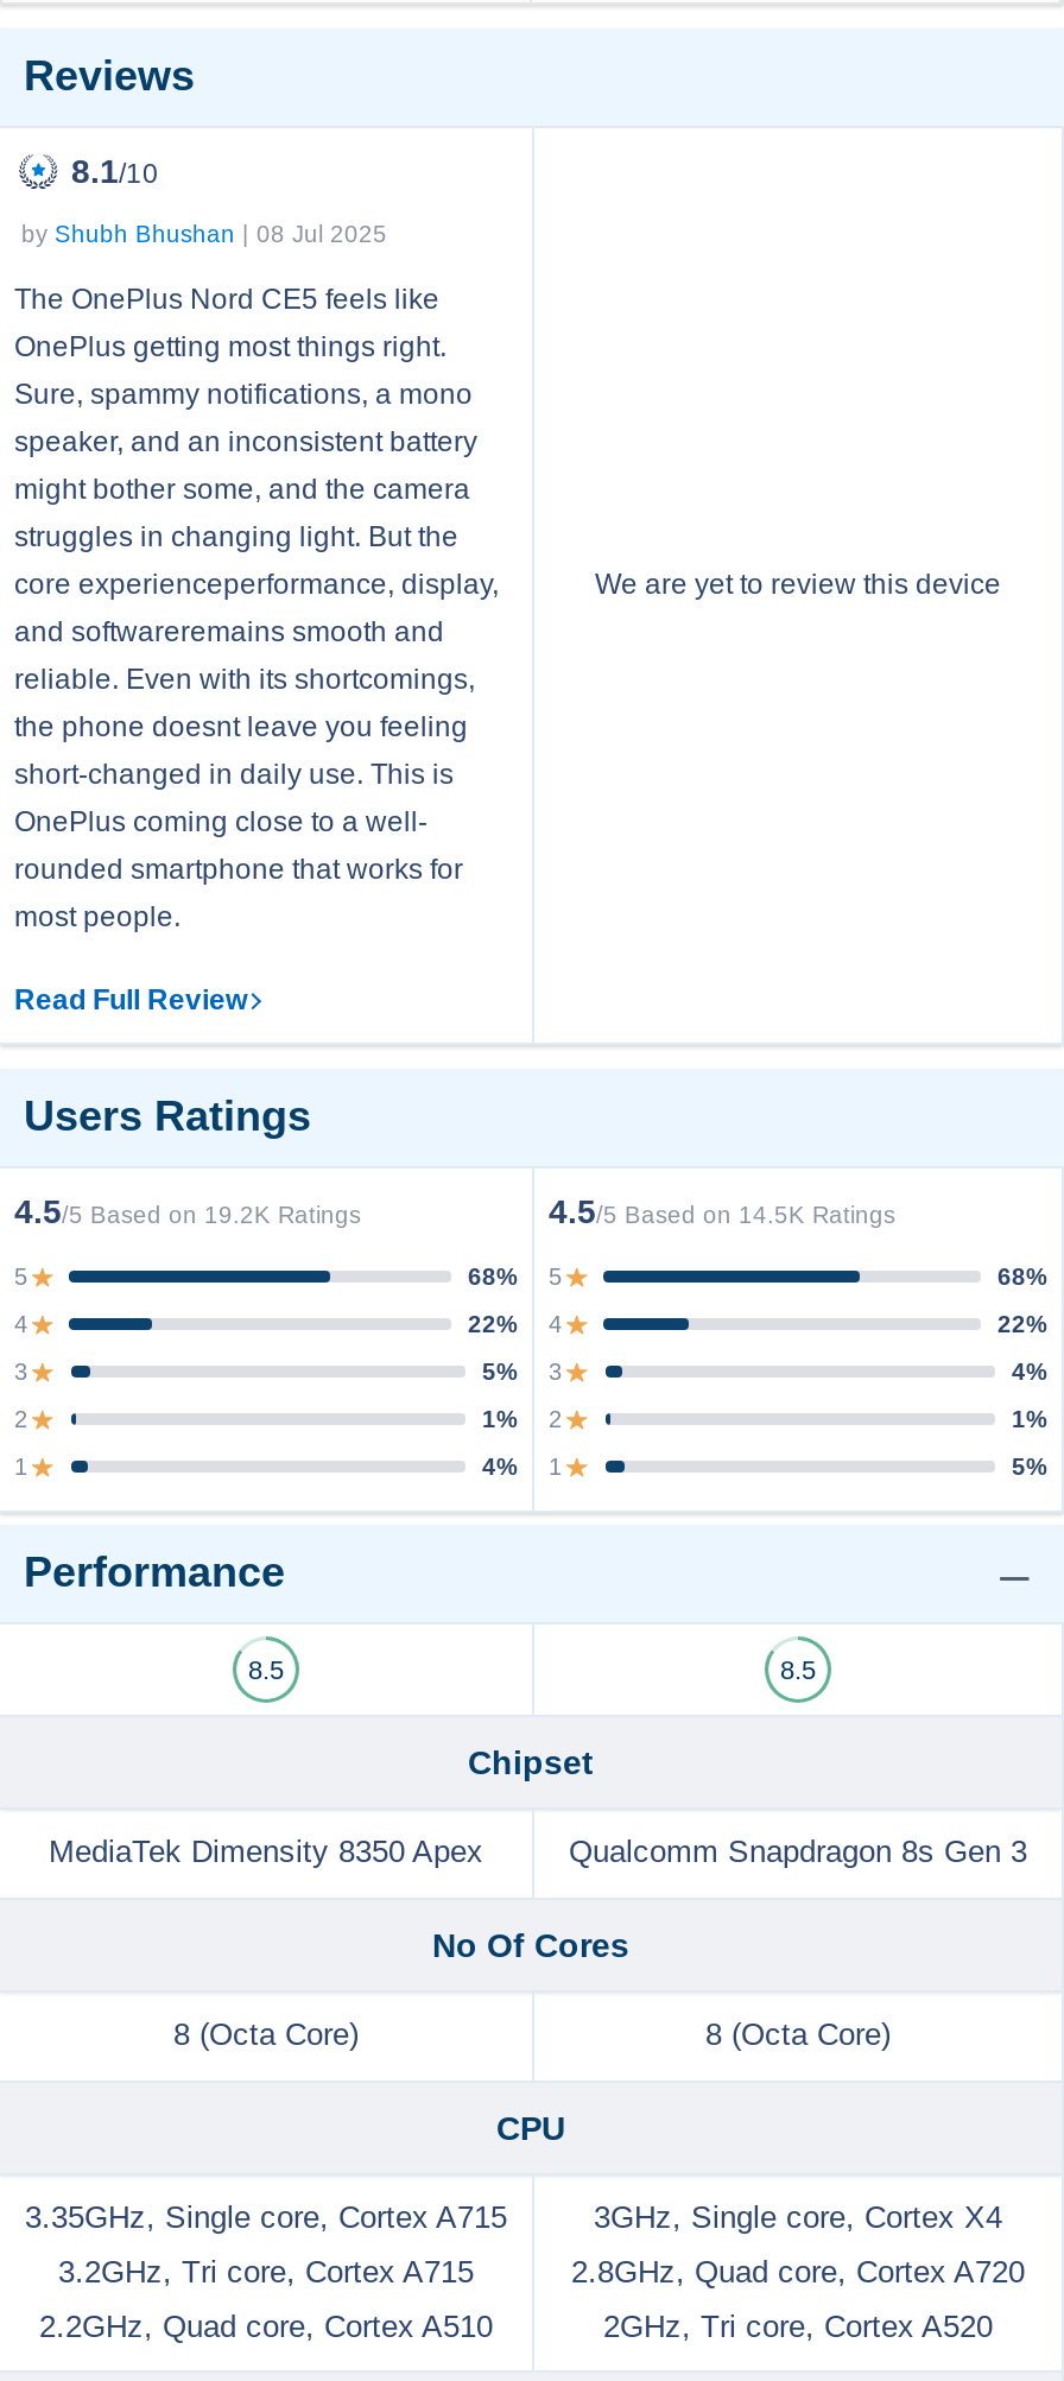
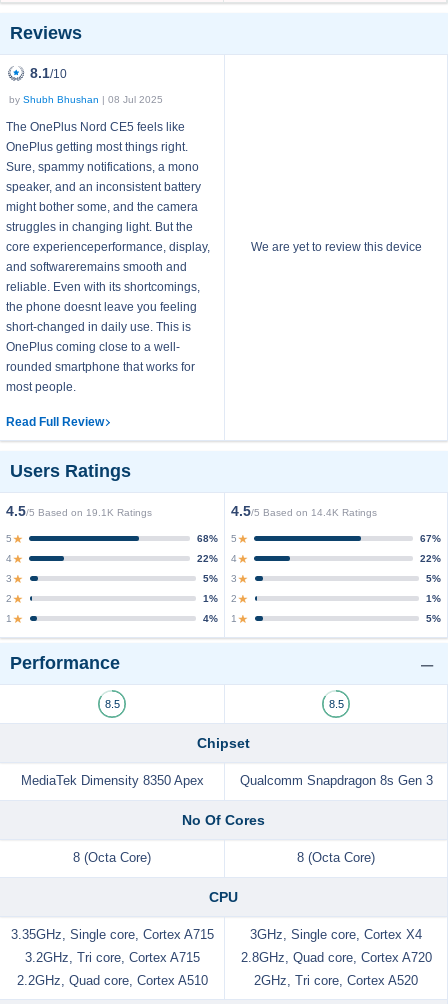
[14,1191,361,1229] 4.5/5 Based on 19.2K Ratings -> [6,503,152,519] 4.5/5 Based on 19.1K Ratings
[549,1191,895,1229] 4.5/5 Based on 14.5K Ratings -> [231,503,377,519] 4.5/5 Based on 14.4K Ratings
[997,1264,1047,1290] 68% -> [420,533,441,544] 67%
[1012,1359,1047,1385] 4% -> [426,573,441,584] 5%

